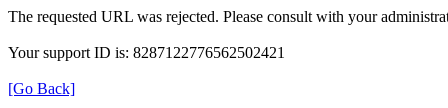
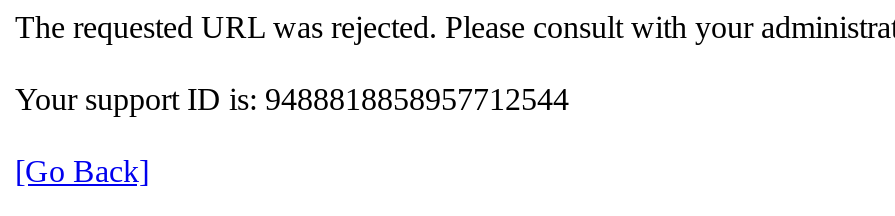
[8,44,285,61] Your support ID is: 8287122776562502421 -> [15,82,569,116] Your support ID is: 9488818858957712544

